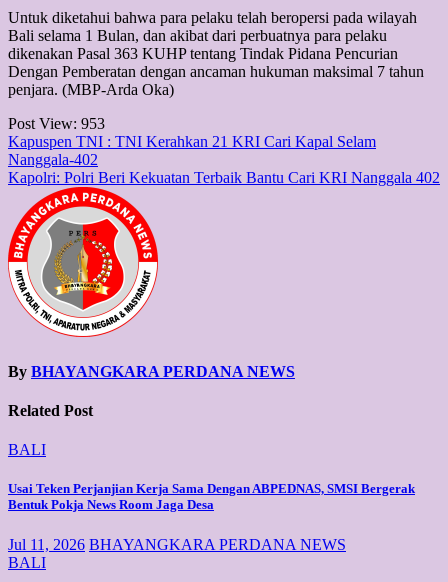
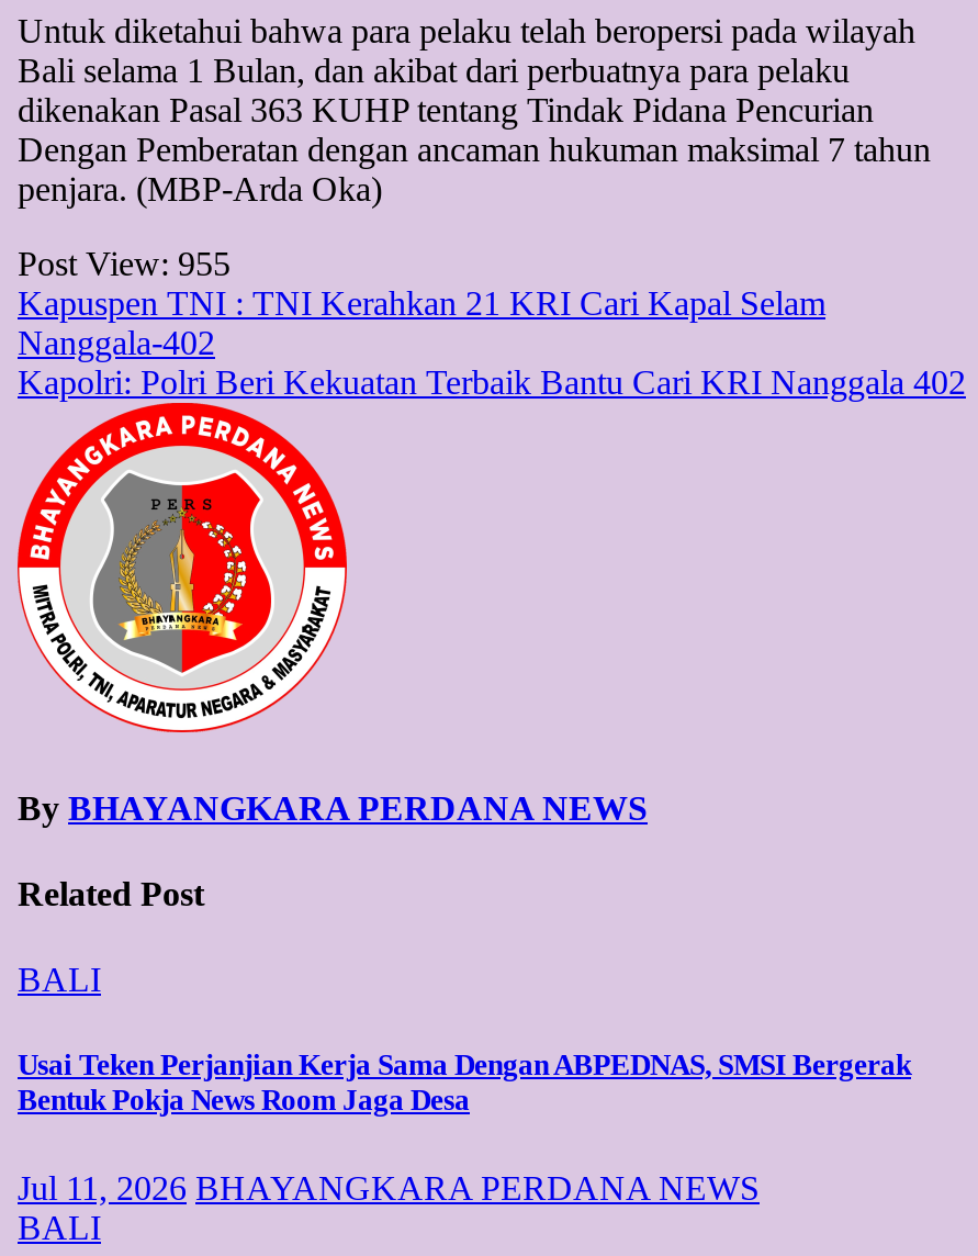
[8,115,105,132] Post View: 953 -> [18,246,231,283] Post View: 955

